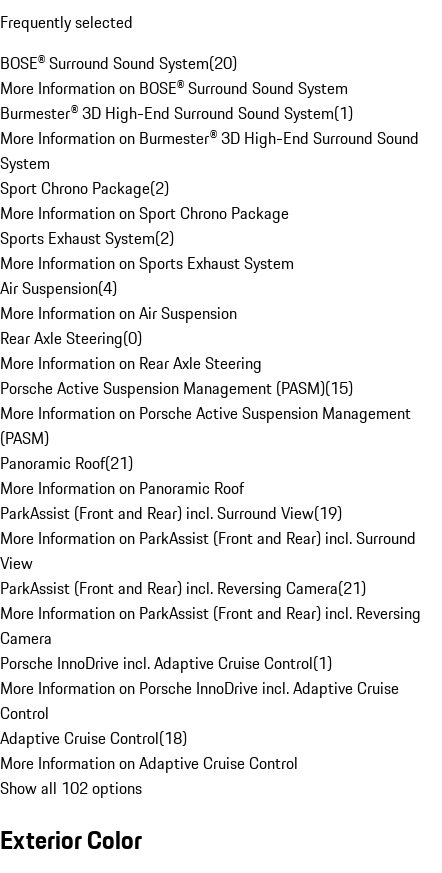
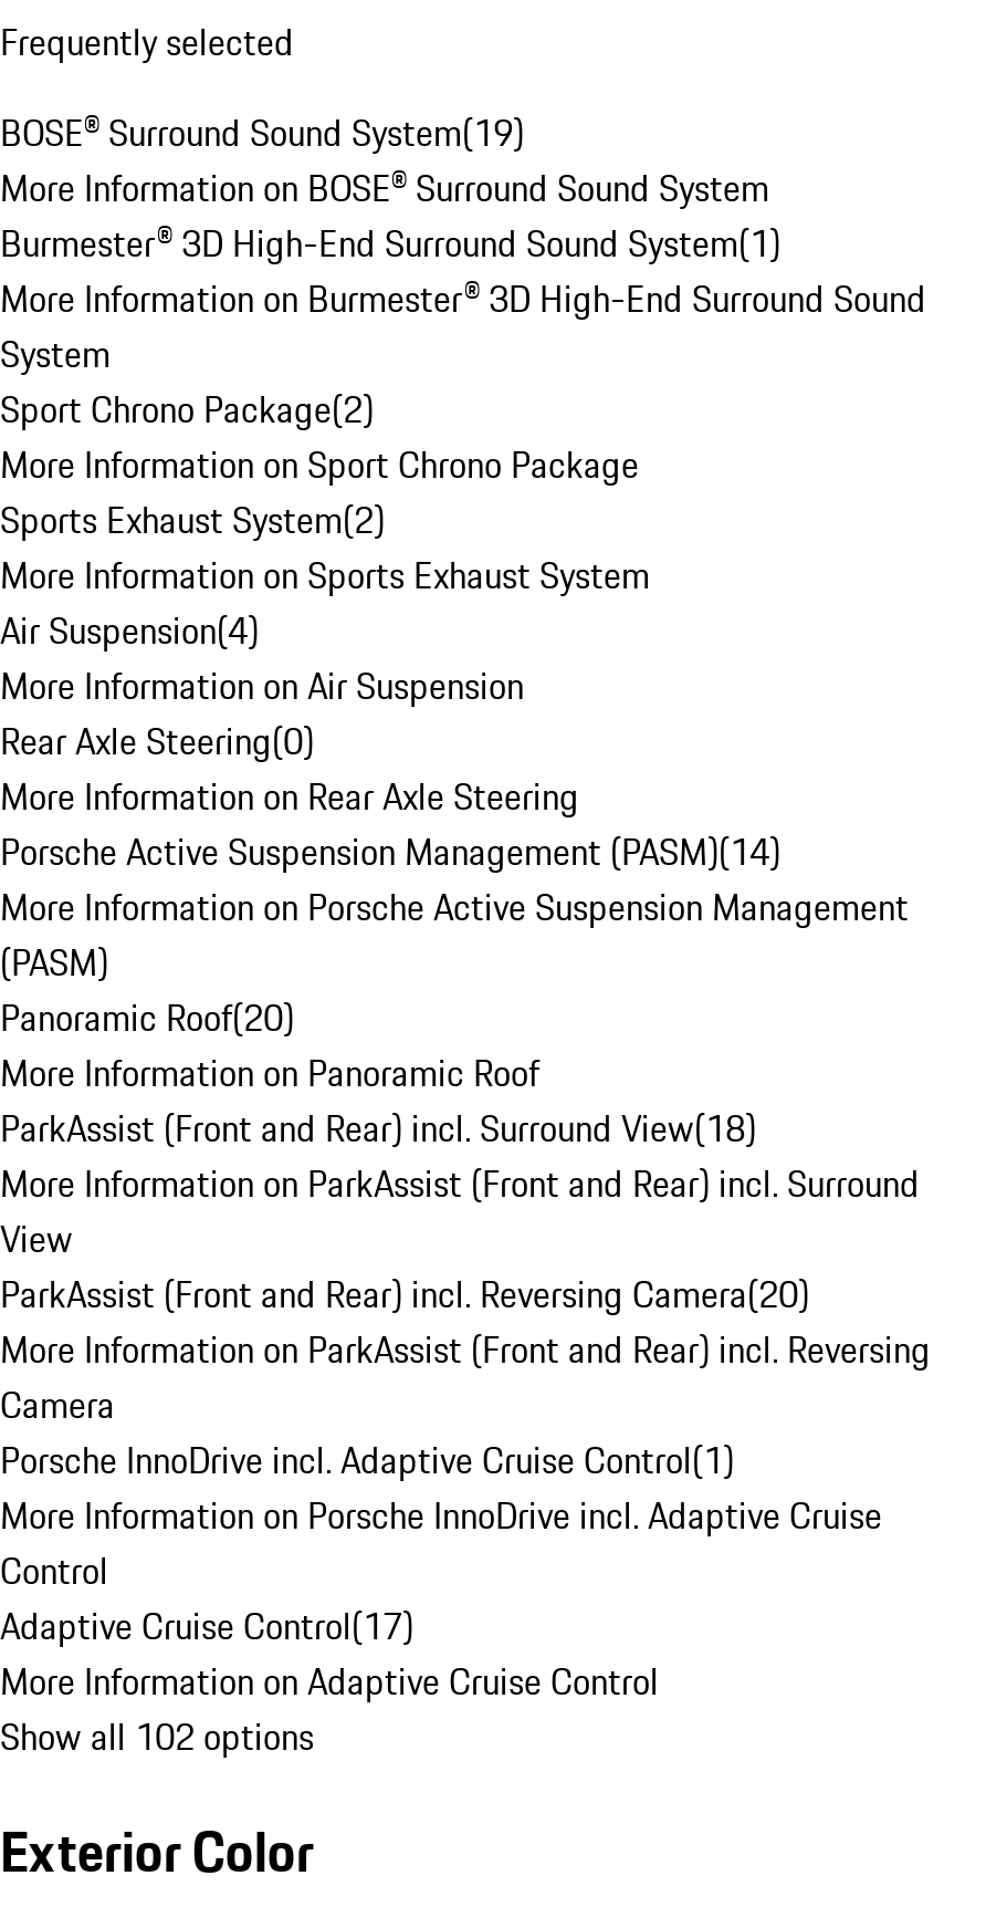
[0,51,237,75] BOSE® Surround Sound System(20) -> [0,107,524,160] BOSE® Surround Sound System(19)
[0,376,353,400] Porsche Active Suspension Management (PASM)(15) -> [0,826,780,879] Porsche Active Suspension Management (PASM)(14)
[0,451,133,475] Panoramic Roof(21) -> [0,992,294,1045] Panoramic Roof(20)
[0,501,342,525] ParkAssist (Front and Rear) incl. Surround View(19) -> [0,1102,756,1155] ParkAssist (Front and Rear) incl. Surround View(18)
[0,576,366,600] ParkAssist (Front and Rear) incl. Reversing Camera(21) -> [0,1268,809,1321] ParkAssist (Front and Rear) incl. Reversing Camera(20)
[0,726,187,750] Adaptive Cruise Control(18) -> [0,1600,413,1653] Adaptive Cruise Control(17)

